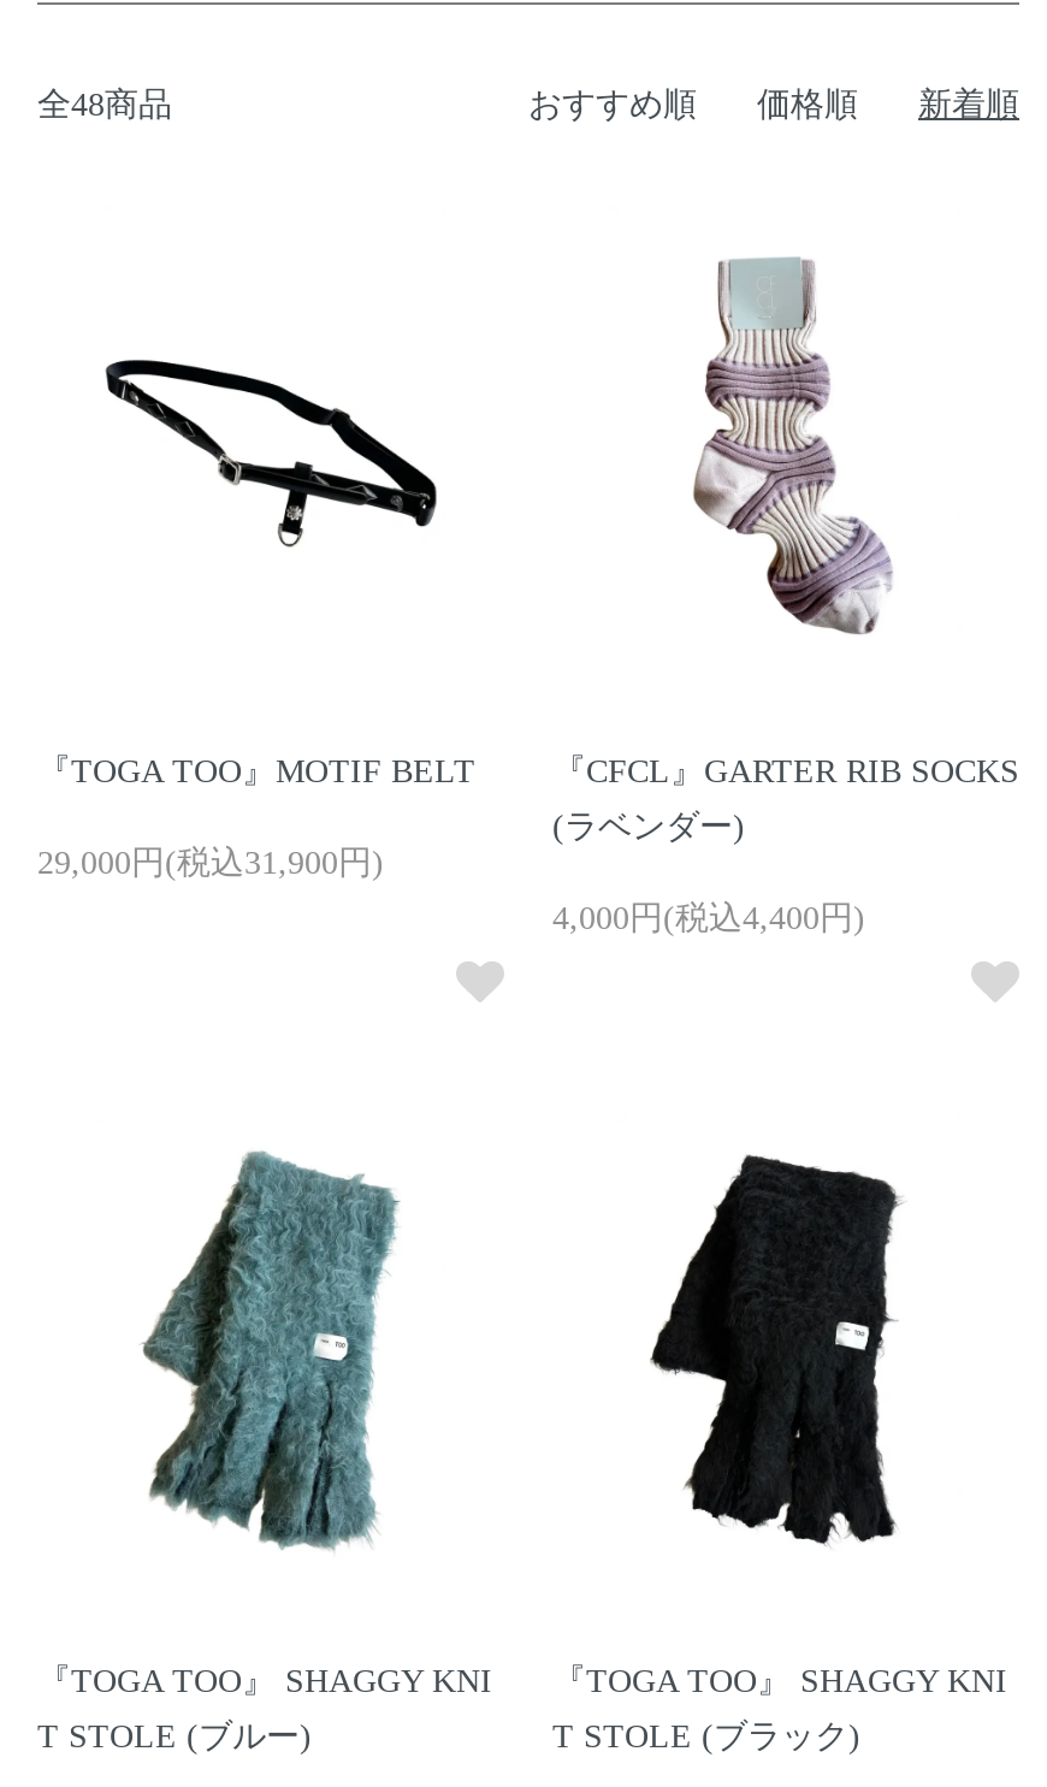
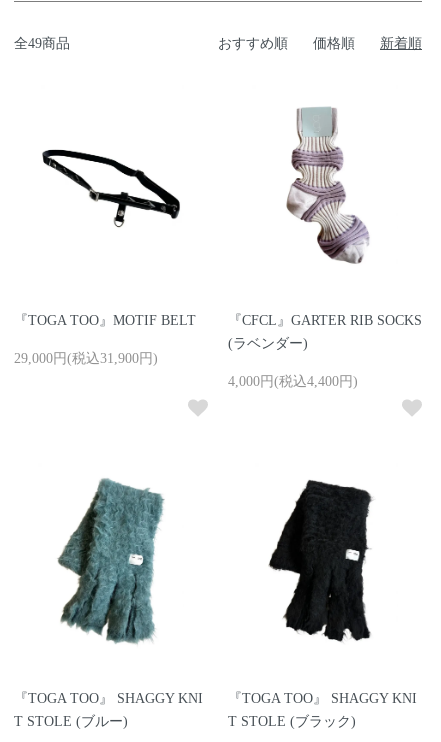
[37,86,172,123] 全48商品 -> [14,36,70,51] 全49商品

